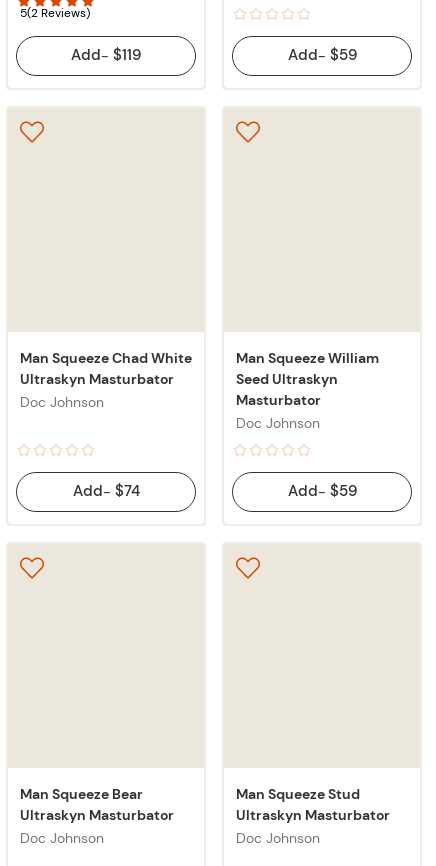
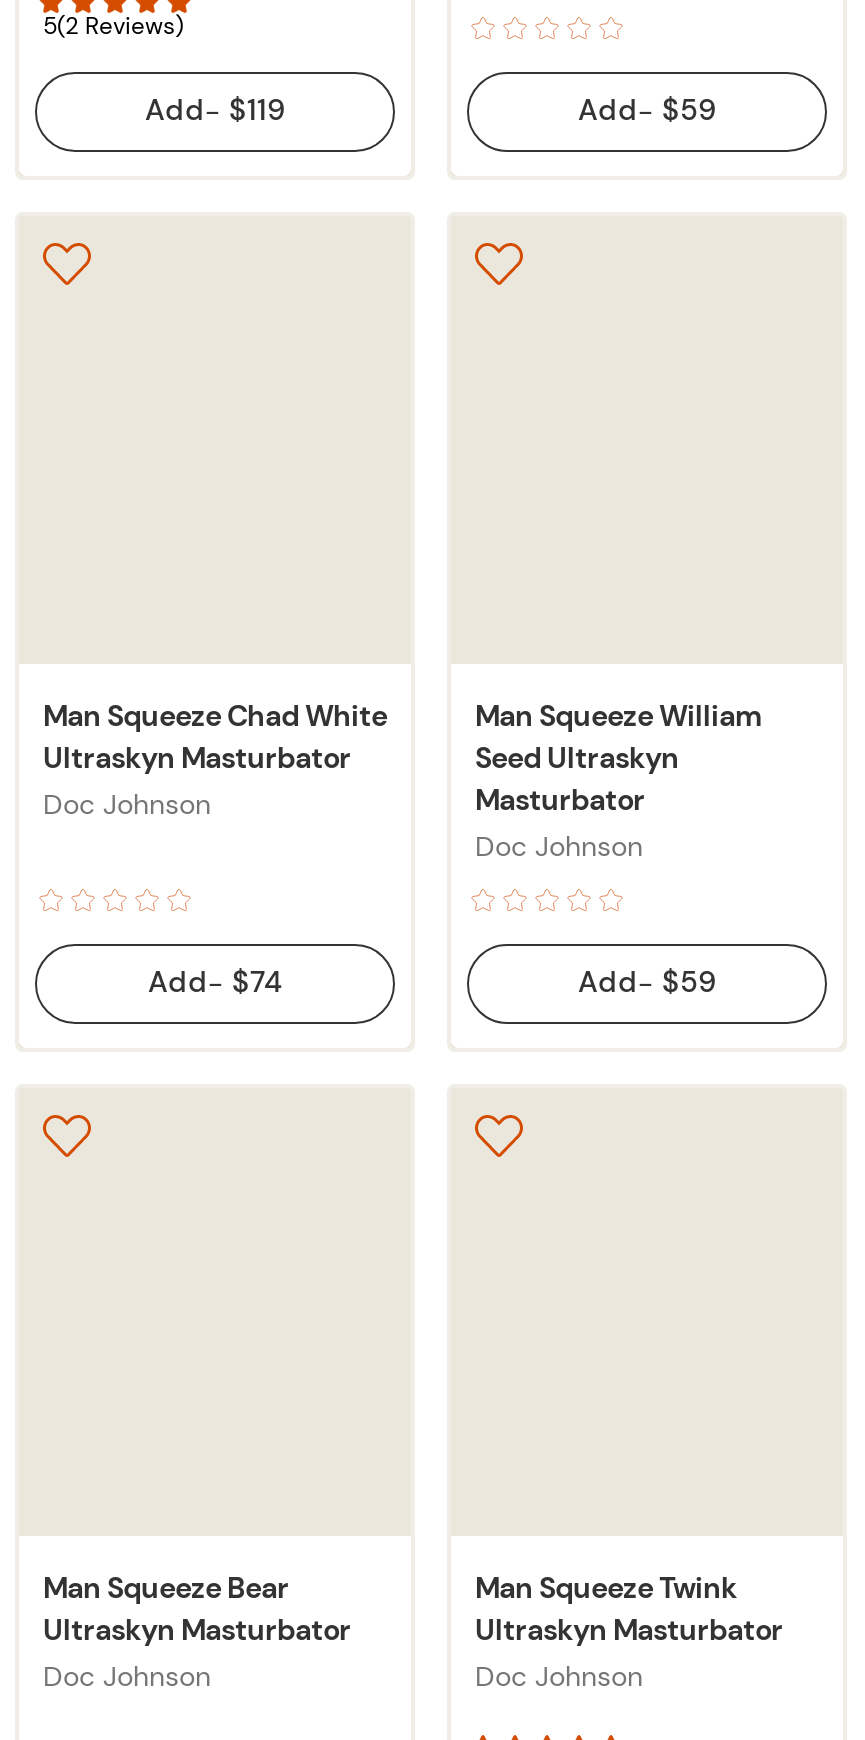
[236,785,360,803] Man Squeeze Stud -> [475,1570,737,1606] Man Squeeze Twink

